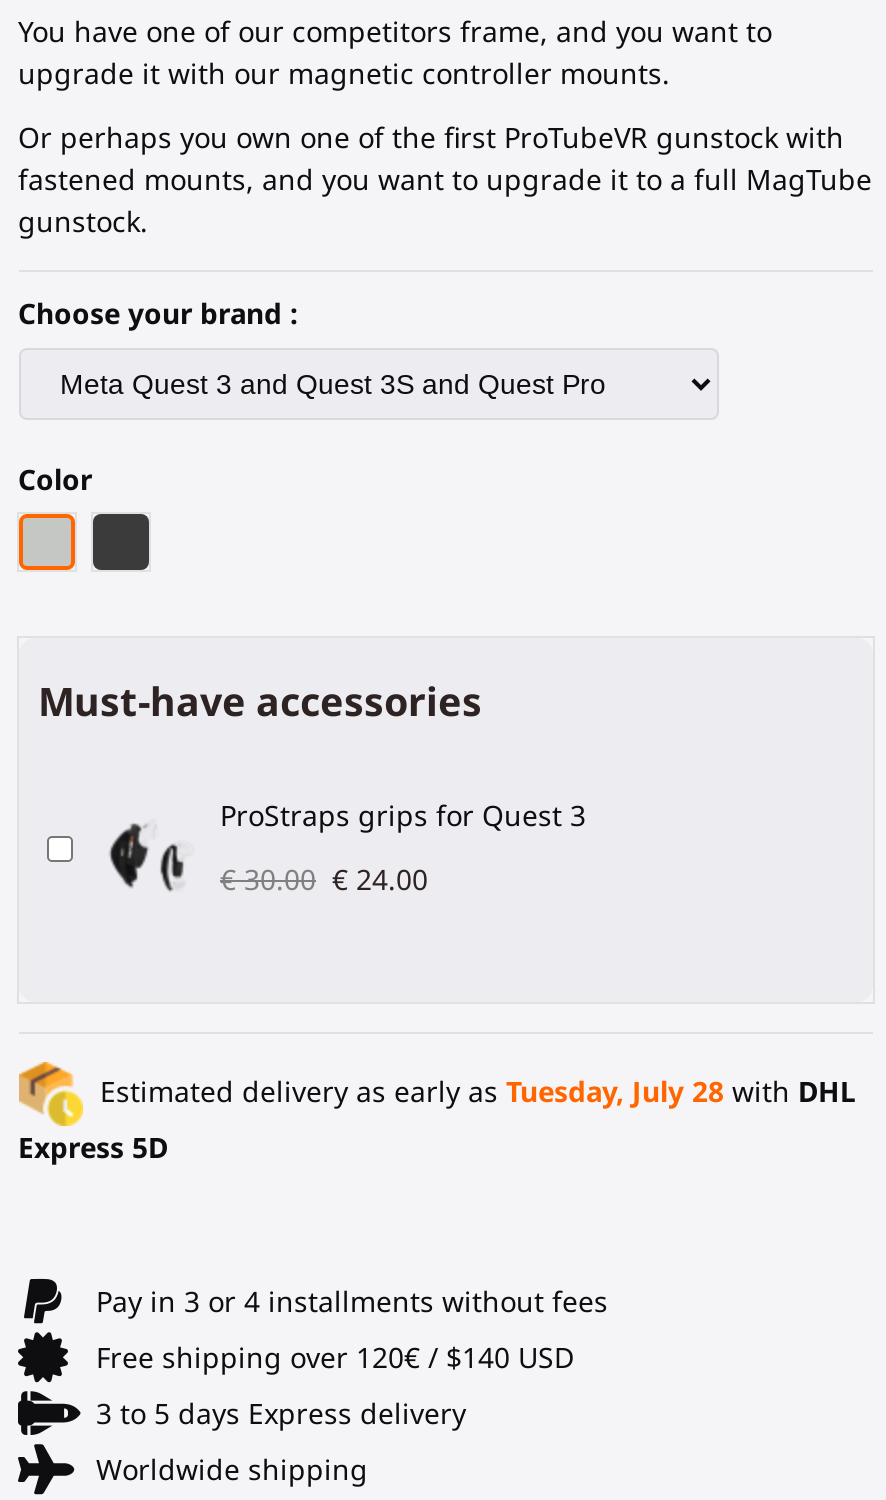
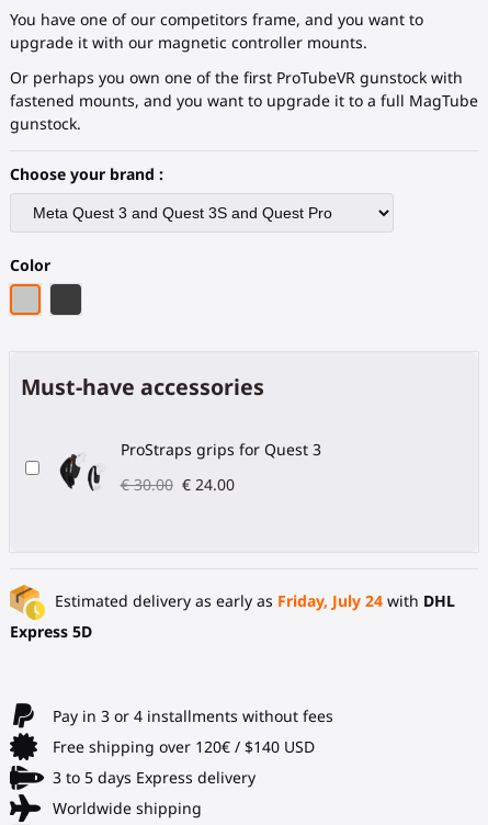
[92,1071,856,1109] Estimated delivery as early as Tuesday, July 28 with DHL -> [50,589,455,610] Estimated delivery as early as Friday, July 24 with DHL

